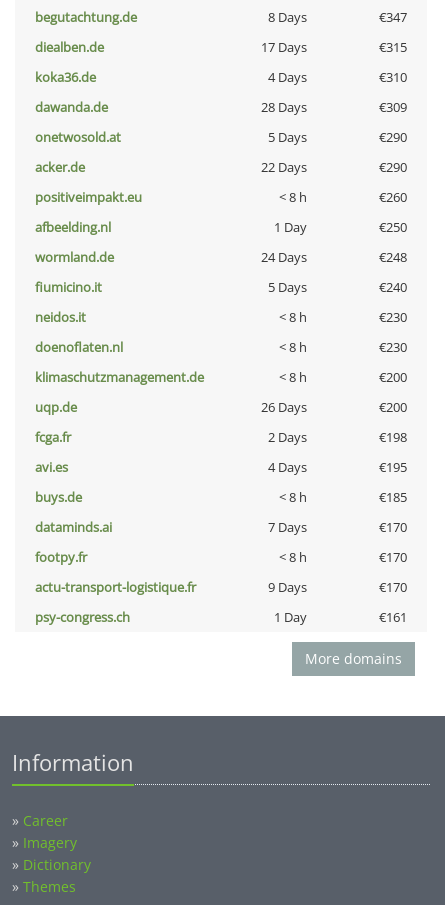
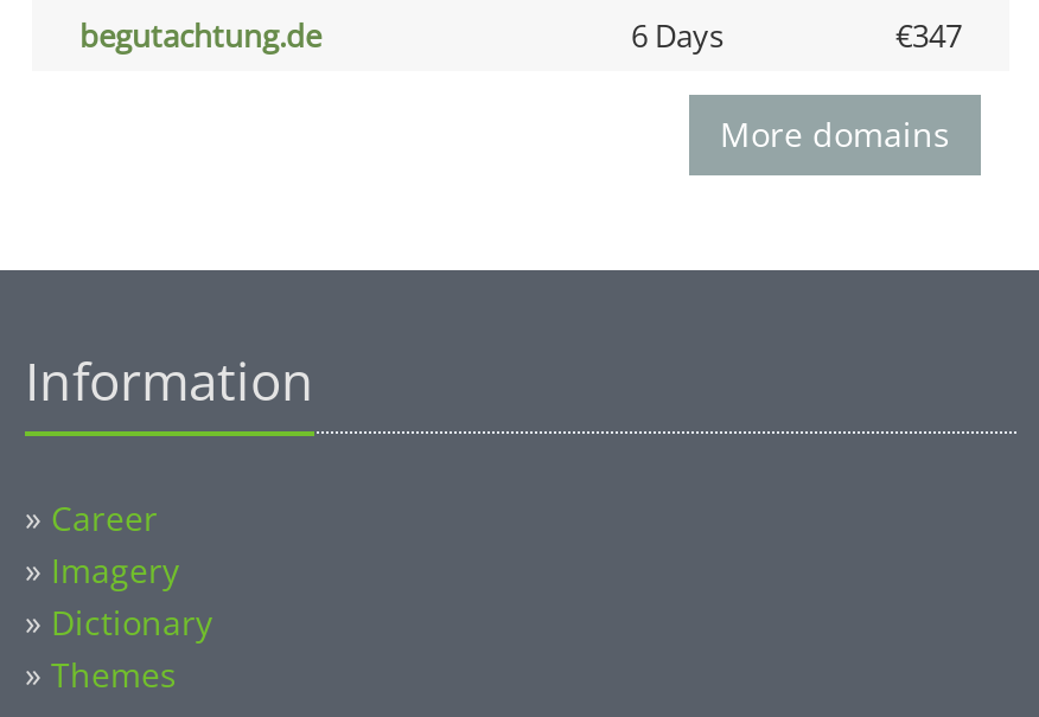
[267,8,306,26] 8 Days -> [631,14,724,57] 6 Days
[35,38,407,626] diealben.de | 17 Days | €315 | koka36.de | 4 Days | €310 | dawanda.de | 28 Days | €309 | onetwosold.at | 5 Days | €290 | acker.de | 22 Days | €290 | positiveimpakt.eu | < 8 h | €260 | afbeelding.nl | 1 Day | €250 | wormland.de | 24 Days | €248 | fiumicino.it | 5 Days | €240 | neidos.it | < 8 h | €230 | doenoflaten.nl | < 8 h | €230 | klimaschutzmanagement.de | < 8 h | €200 | uqp.de | 26 Days | €200 | fcga.fr | 2 Days | €198 | avi.es | 4 Days | €195 | buys.de | < 8 h | €185 | dataminds.ai | 7 Days | €170 | footpy.fr | < 8 h | €170 | actu-transport-logistique.fr | 9 Days | €170 | psy-congress.ch | 1 Day | €161 -> none

